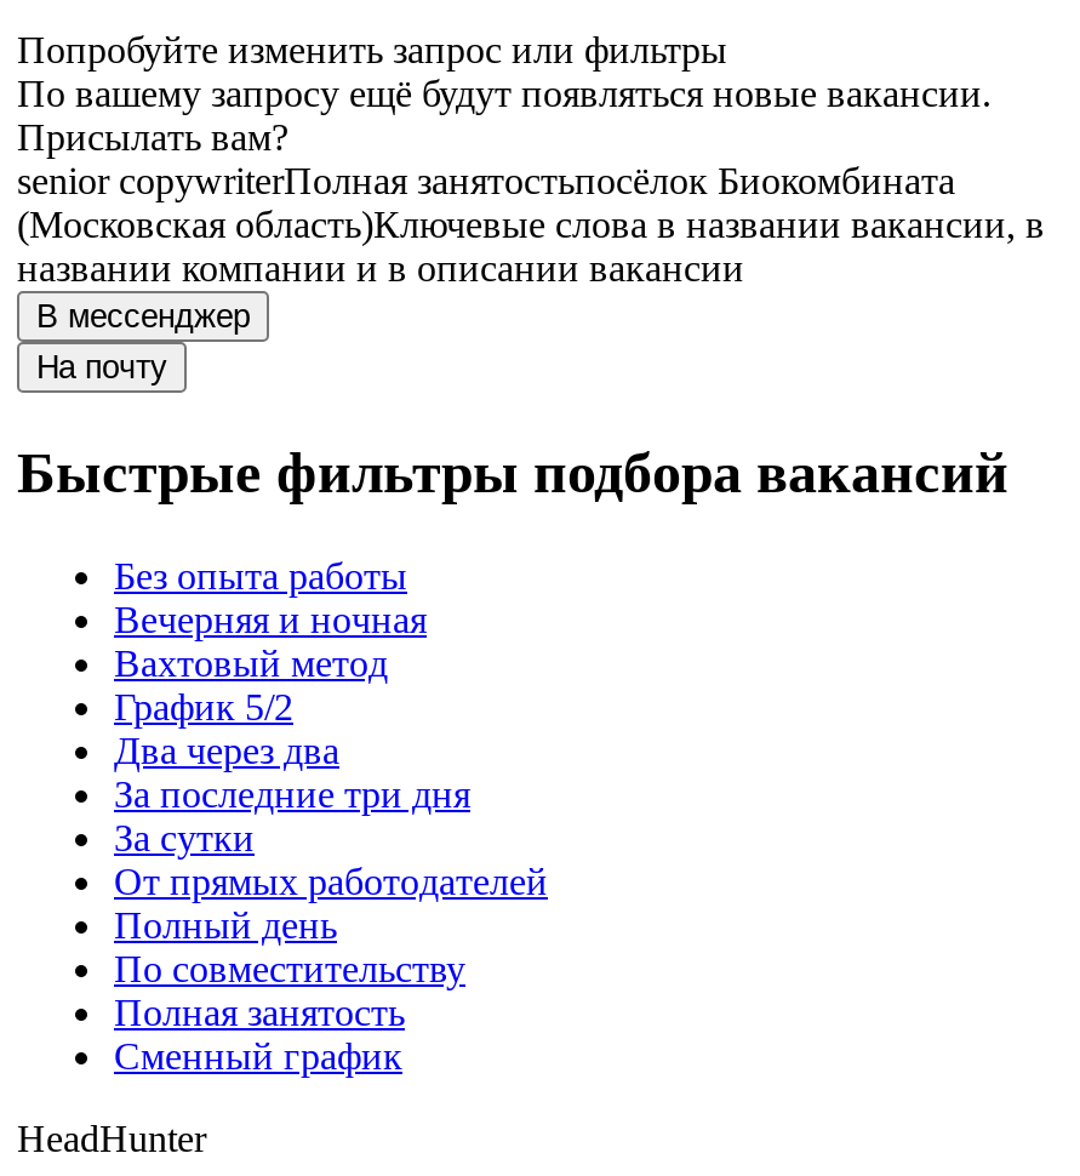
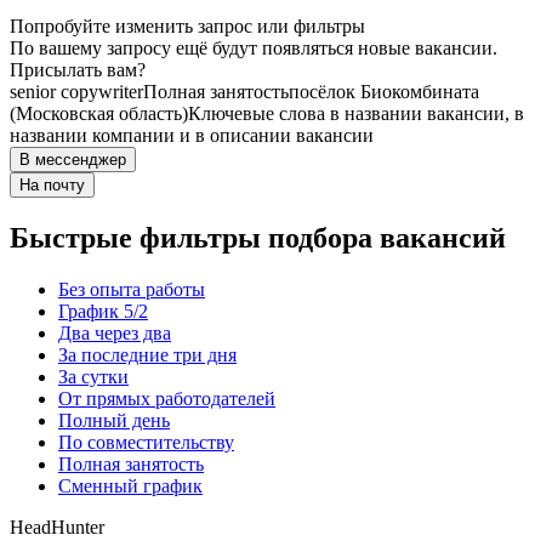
[114,599,427,684] Вечерняя и ночная | Вахтовый метод -> none

